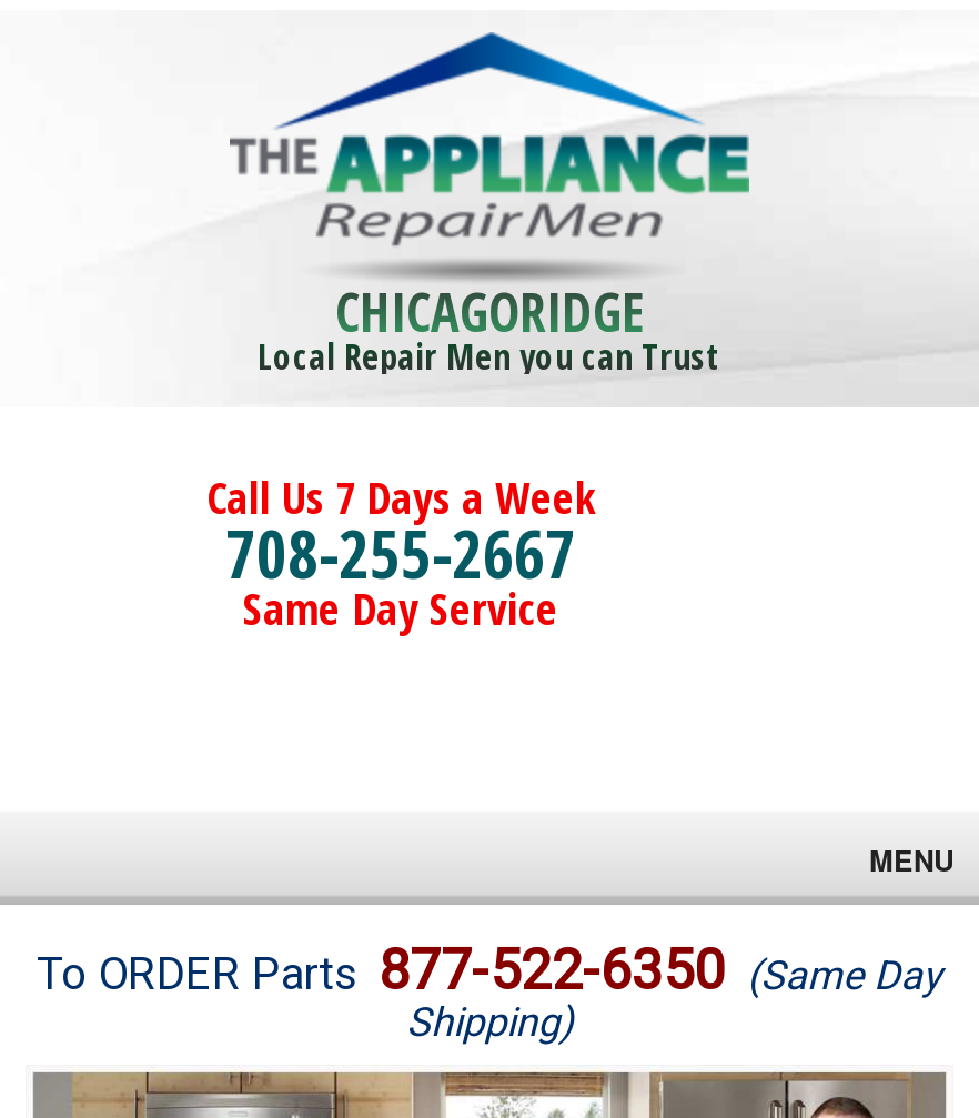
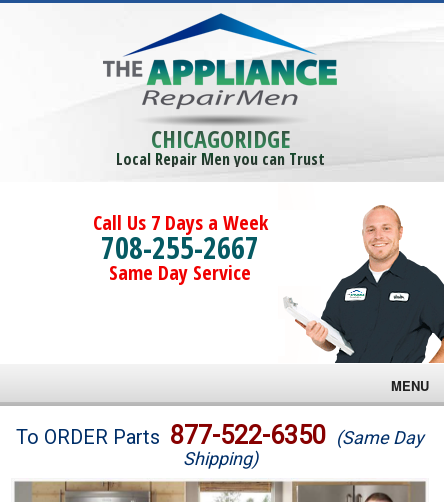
none -> [284,204,441,364] [image]

